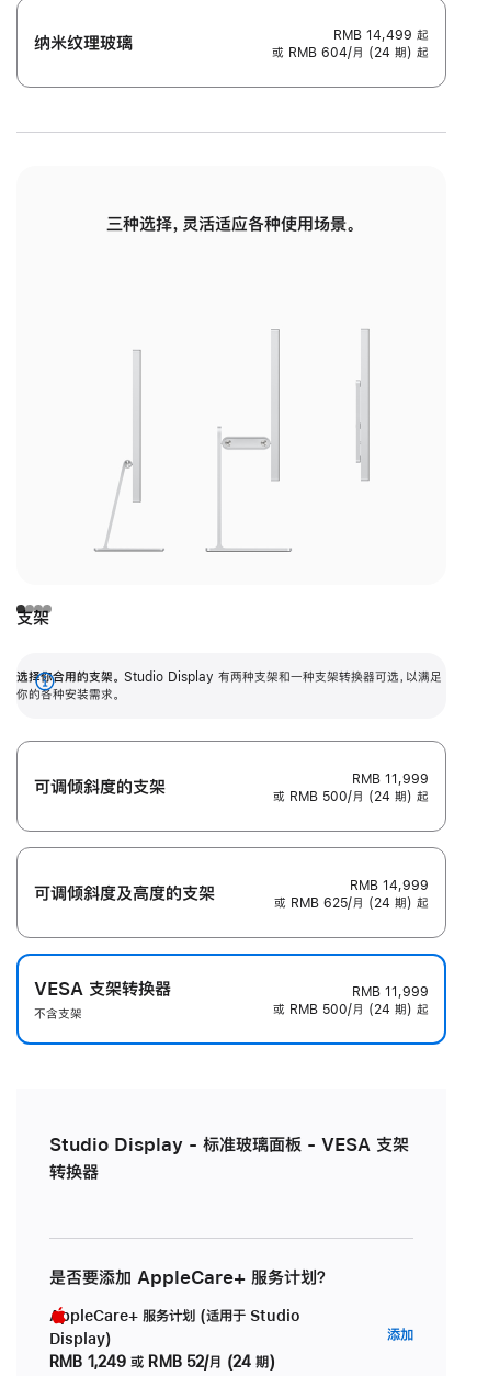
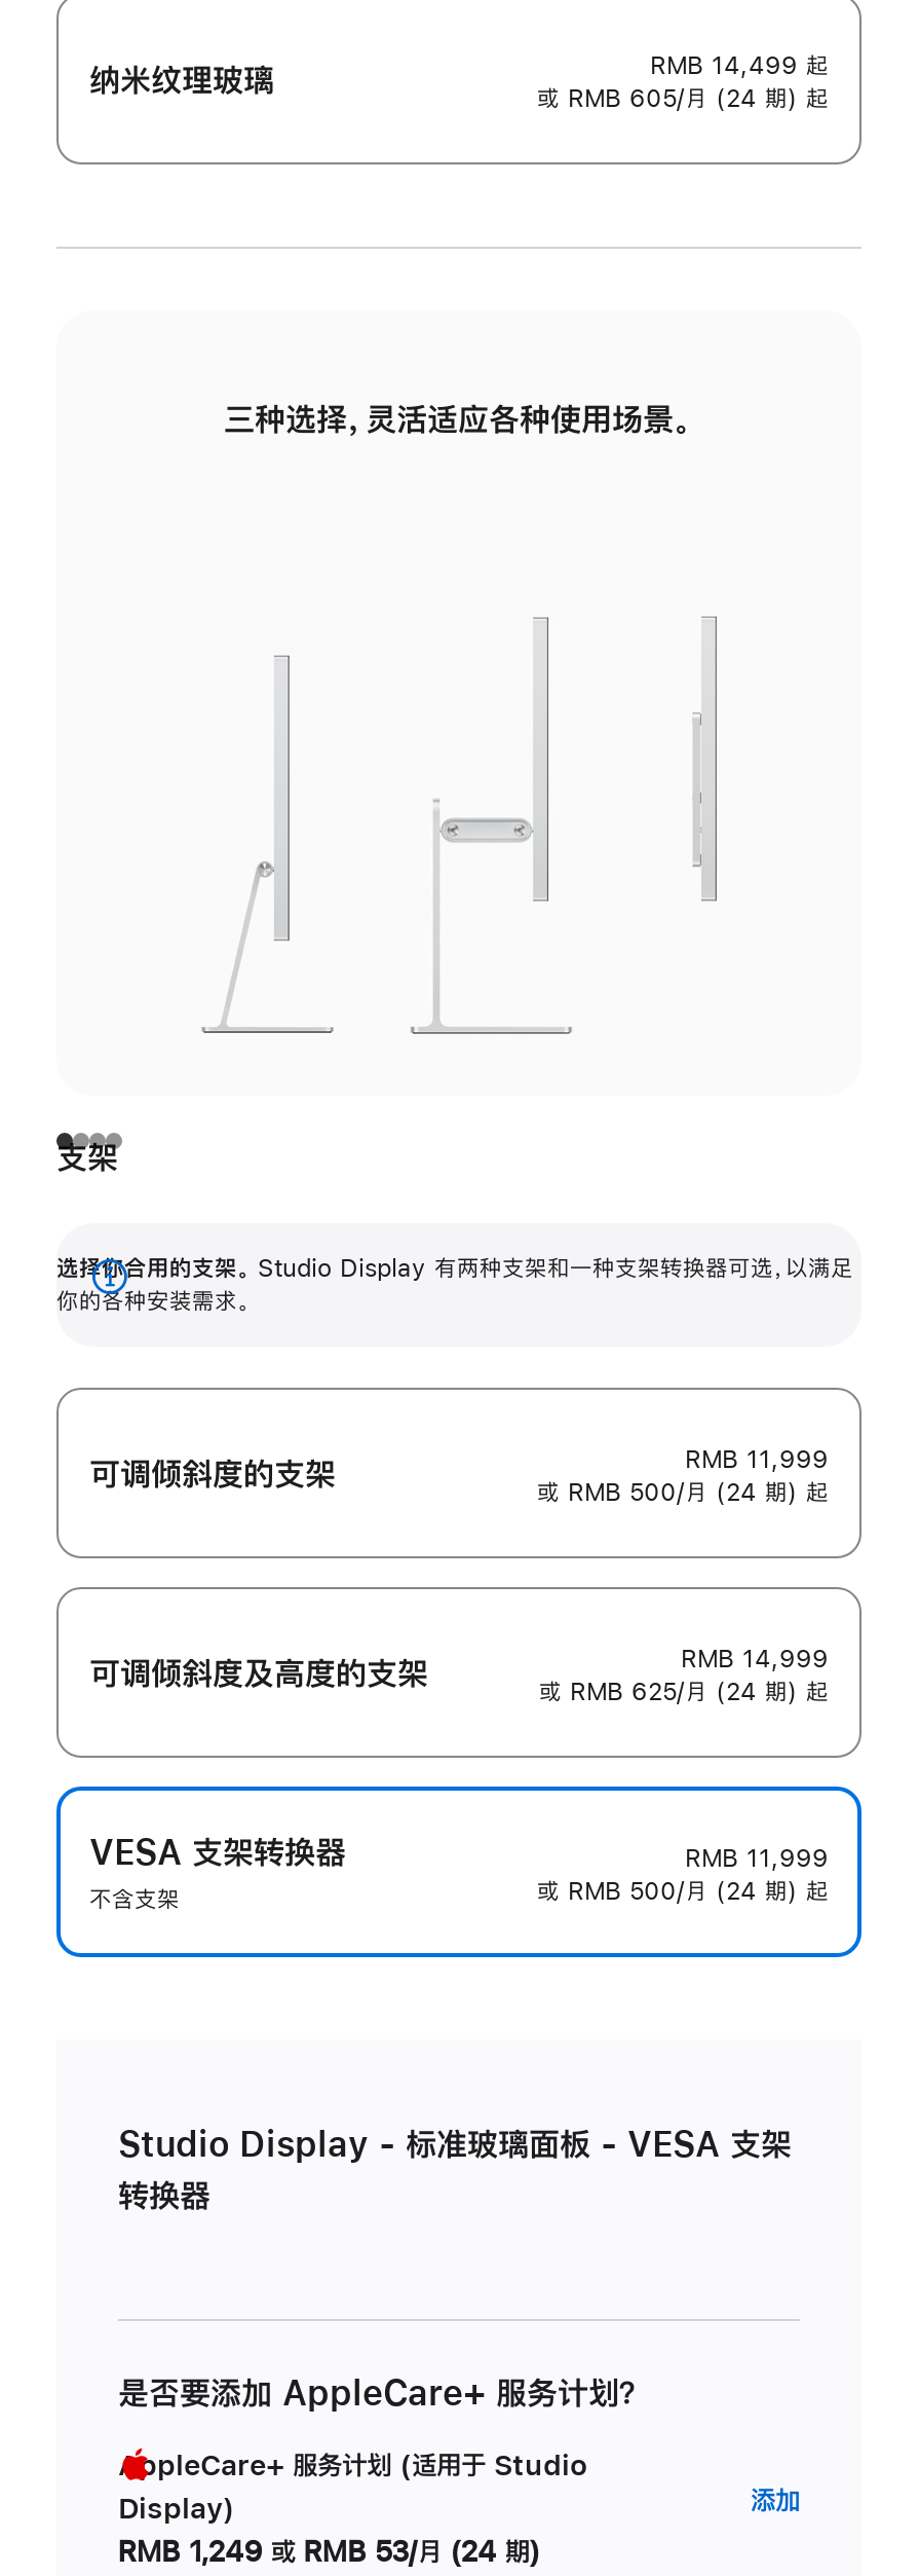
[272,46,429,59] 或 RMB 604/月 (24 期) 起 -> [537,87,829,111] 或 RMB 605/月 (24 期) 起
[49,1354,275,1370] RMB 1,249 或 RMB 52/月 (24 期) -> [118,2538,541,2566] RMB 1,249 或 RMB 53/月 (24 期)

